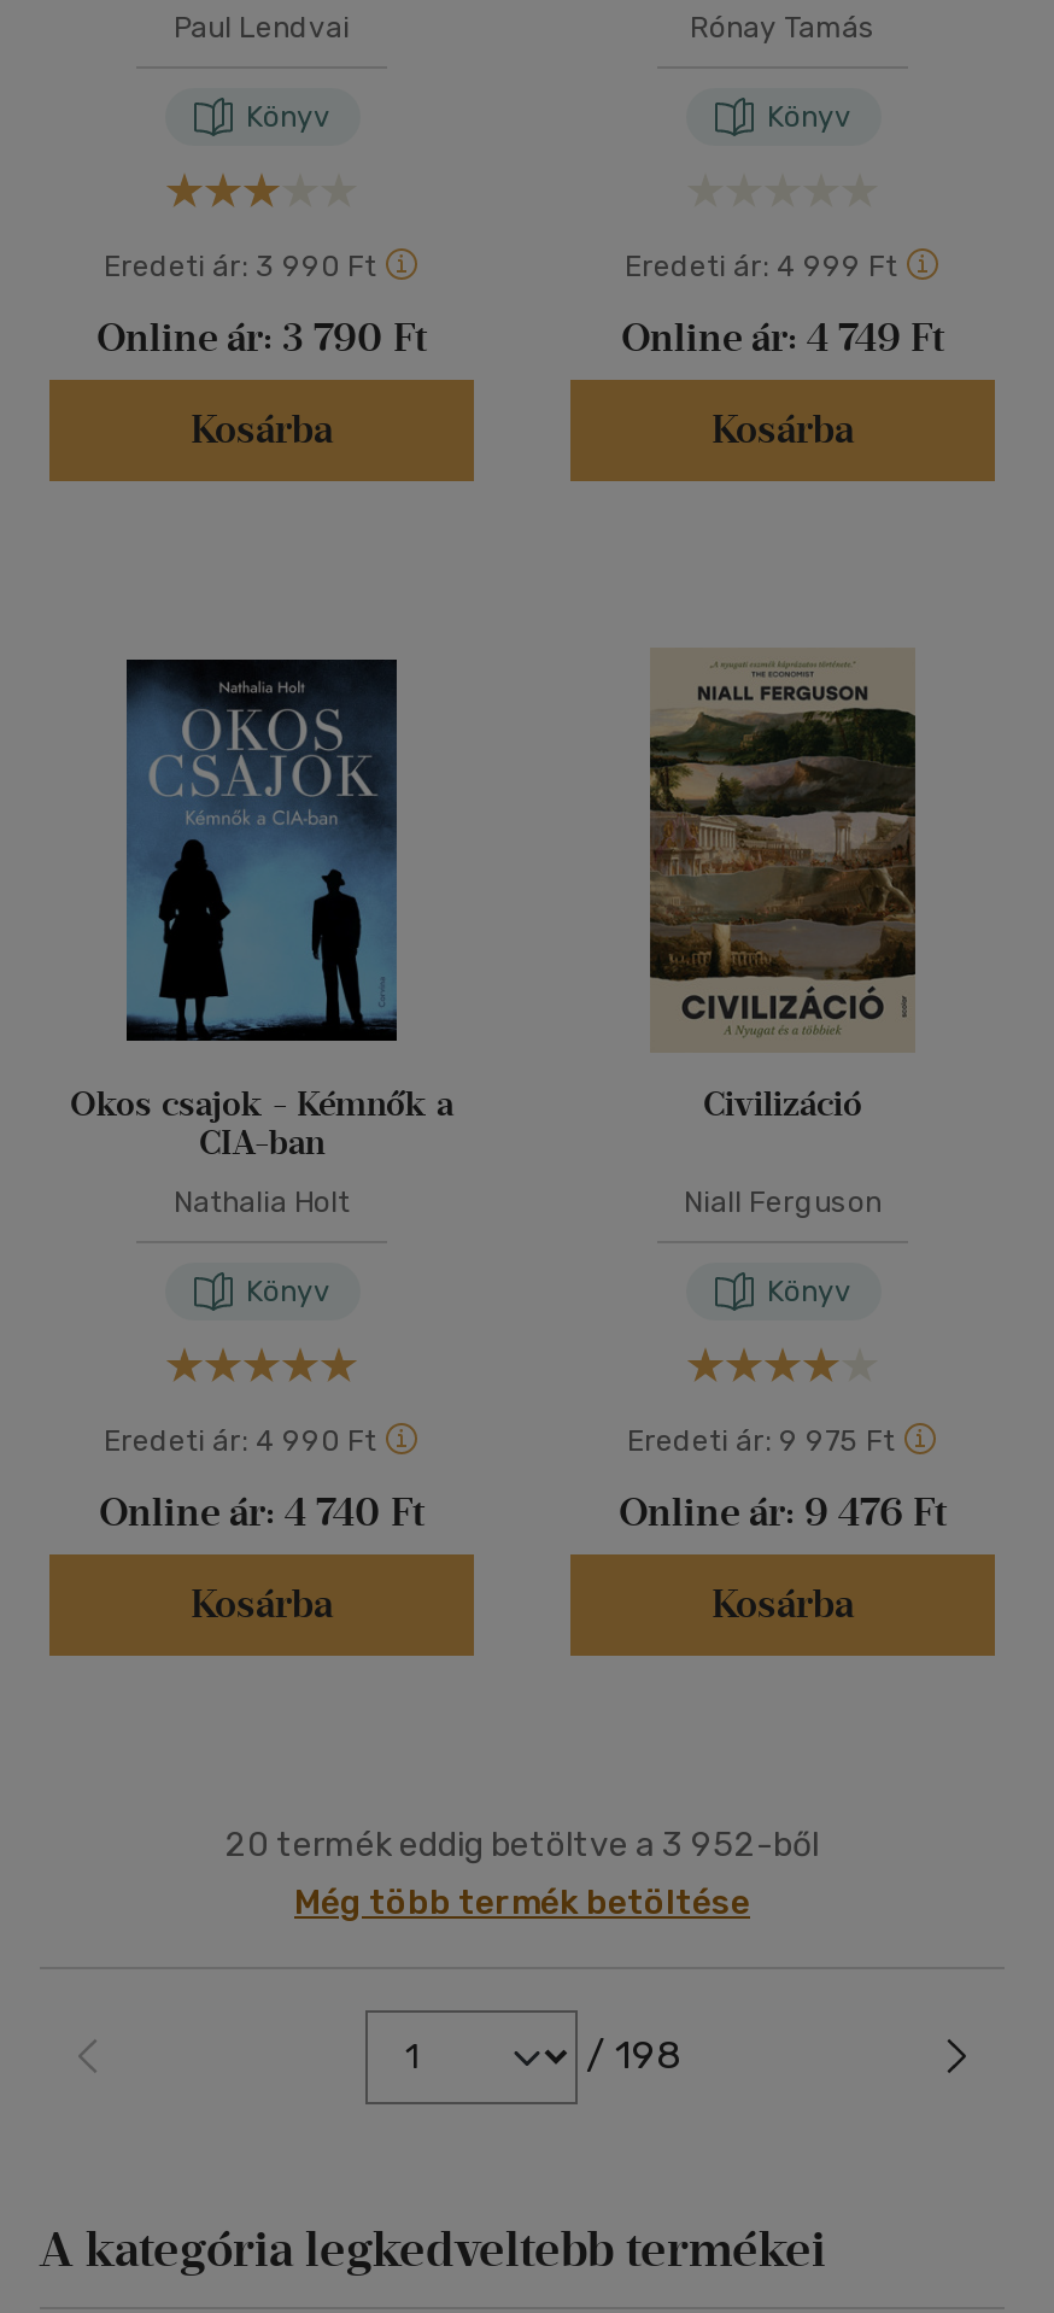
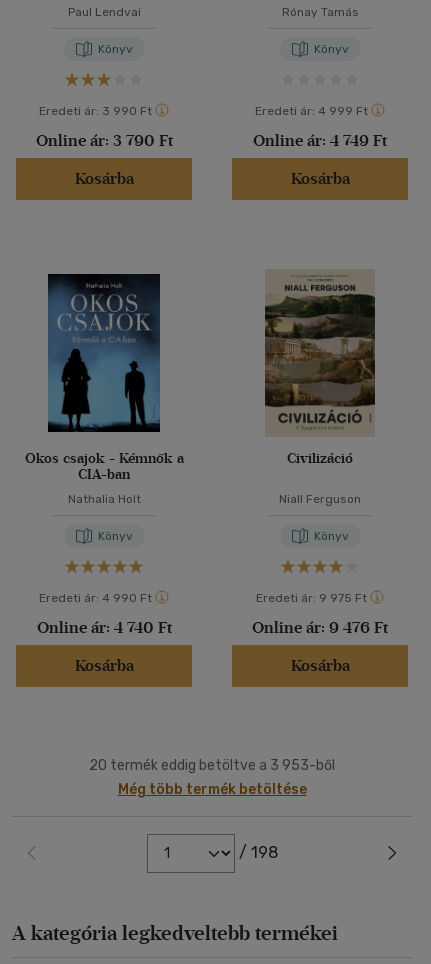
[226,1825,819,1866] 20 termék eddig betöltve a 3 952-ből -> [89,757,335,774] 20 termék eddig betöltve a 3 953-ből

